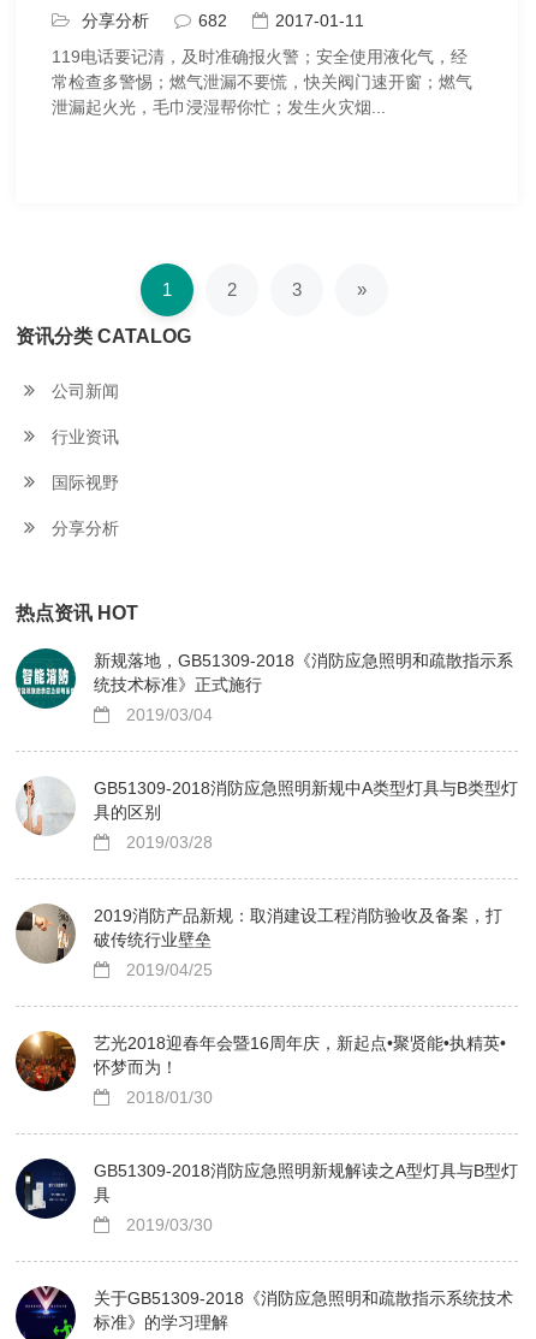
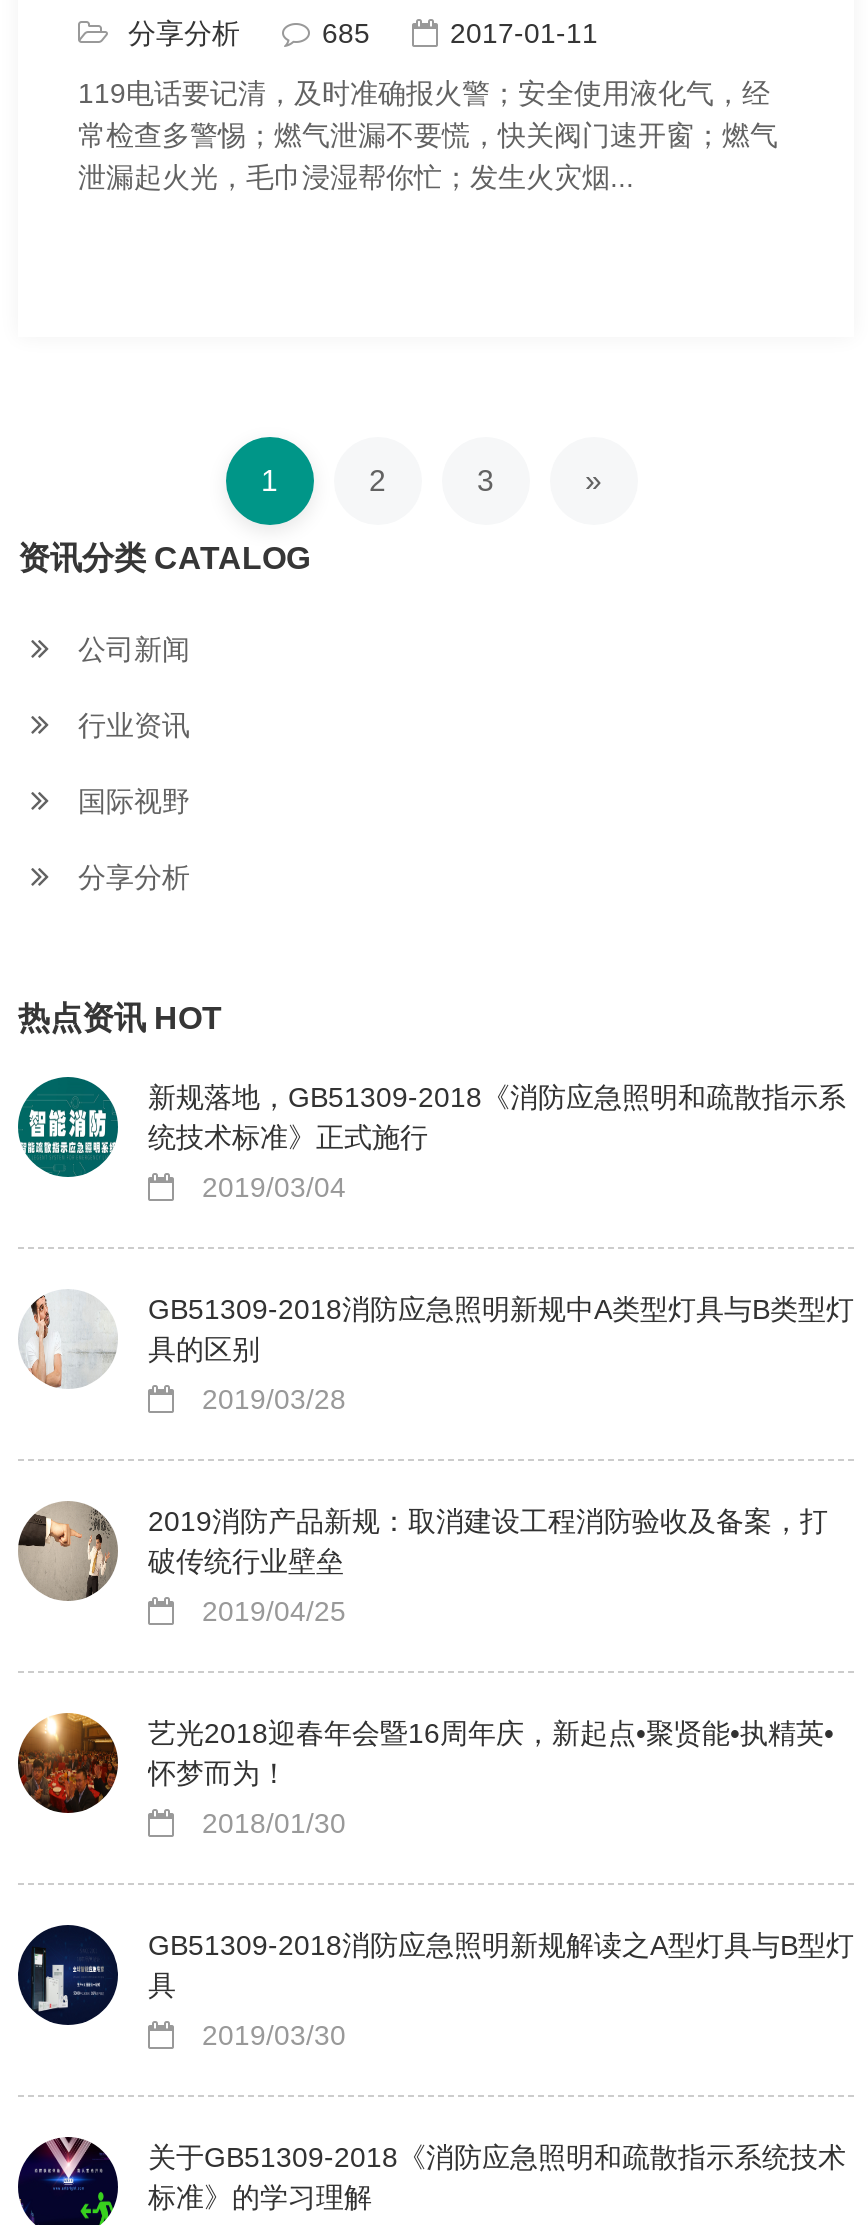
[198,11,227,30] 682 -> [322,17,370,49] 685

